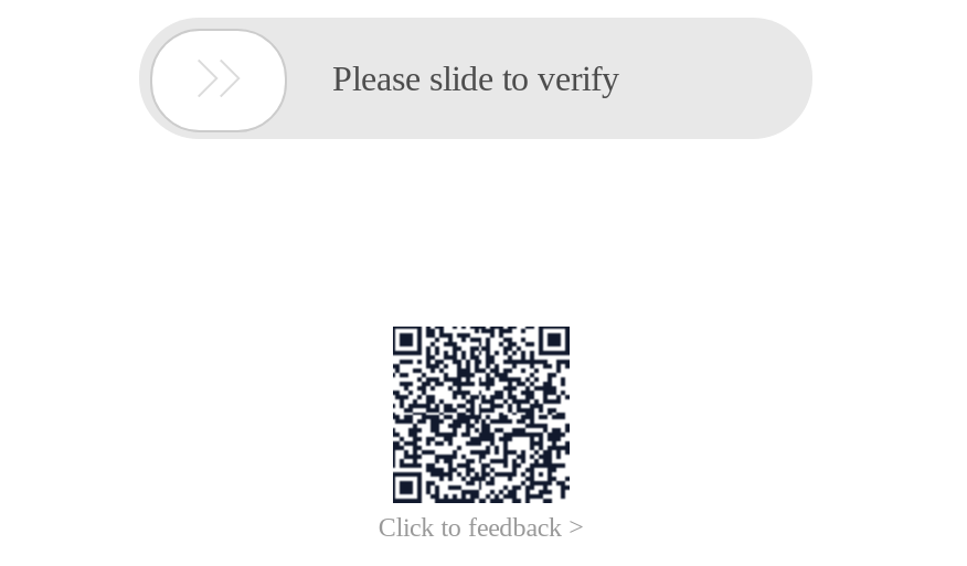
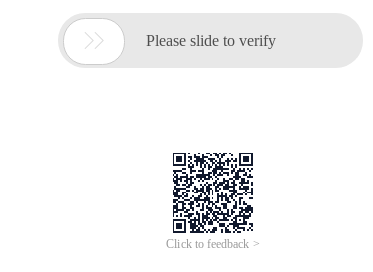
[393,324,570,505] [image] -> [172,153,254,234] [image]

